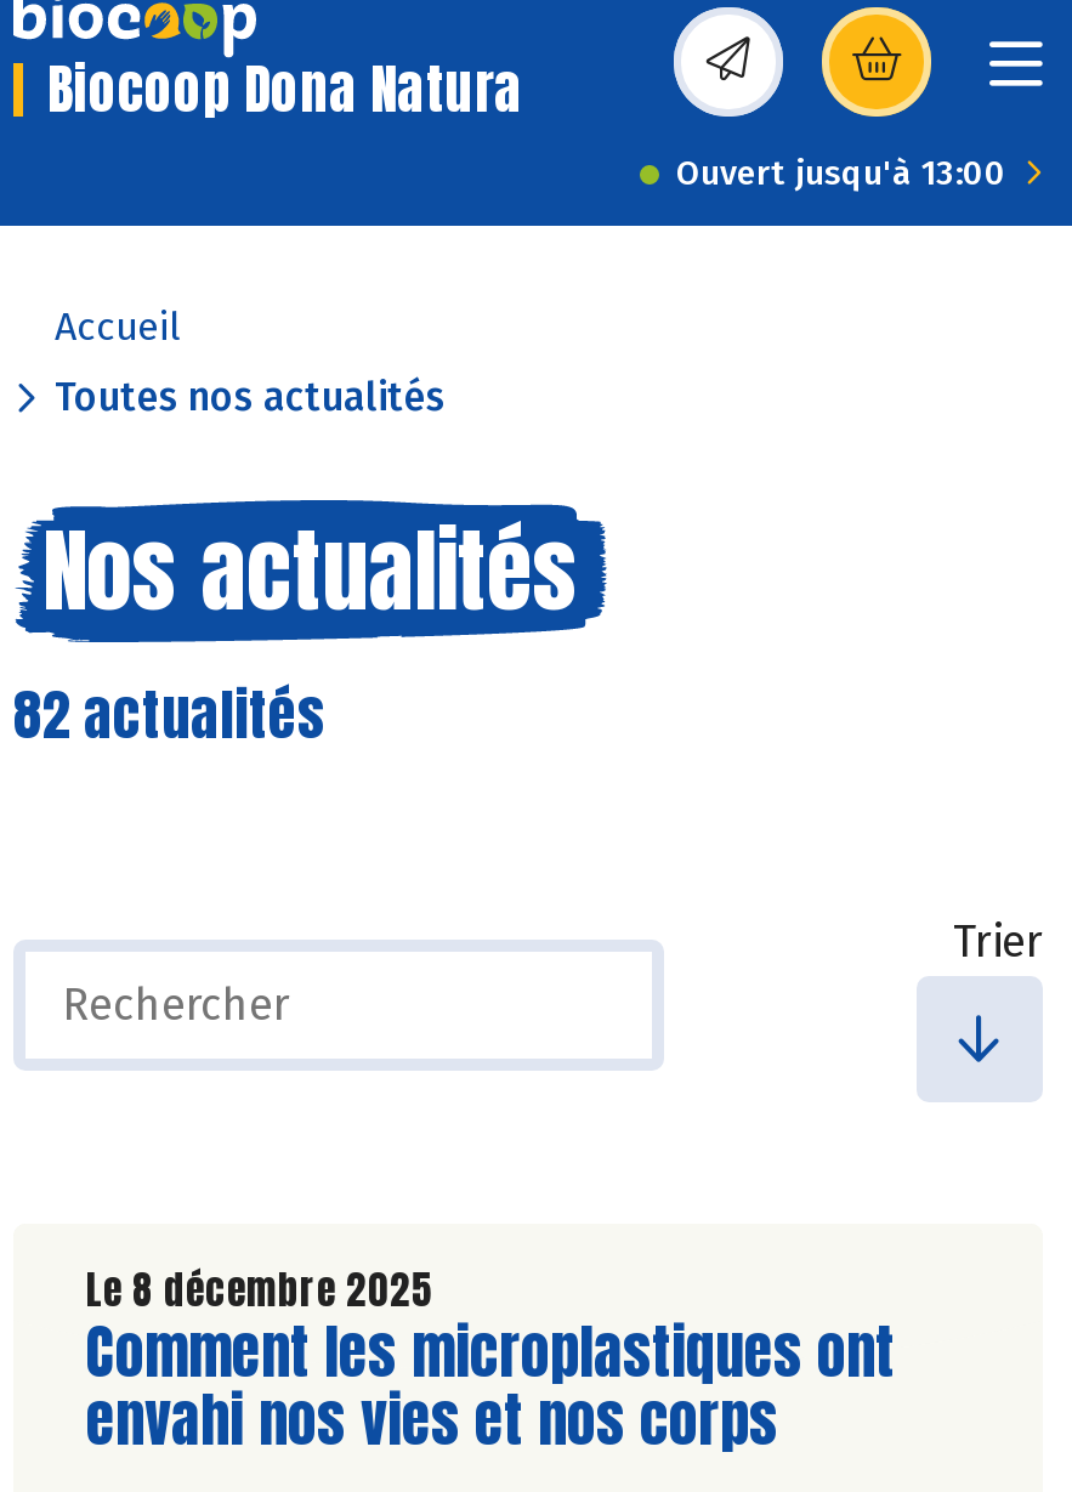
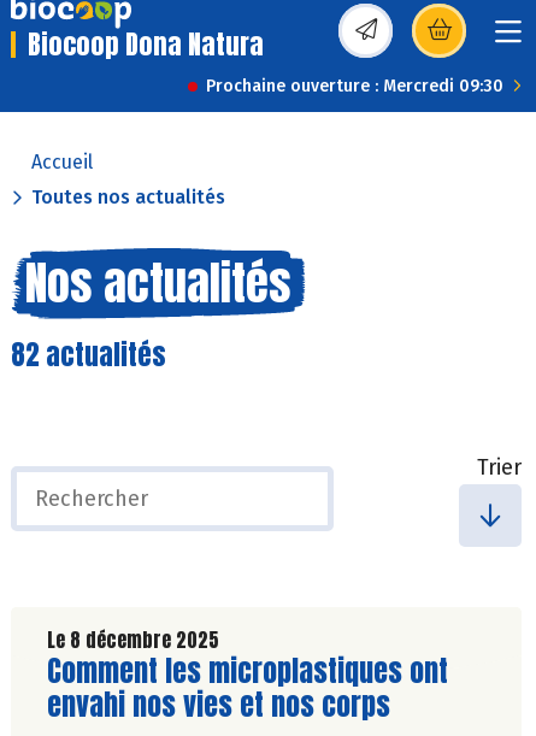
[676,153,1006,194] Ouvert jusqu'à 13:00 -> [206,76,503,96] Prochaine ouverture : Mercredi 09:30

